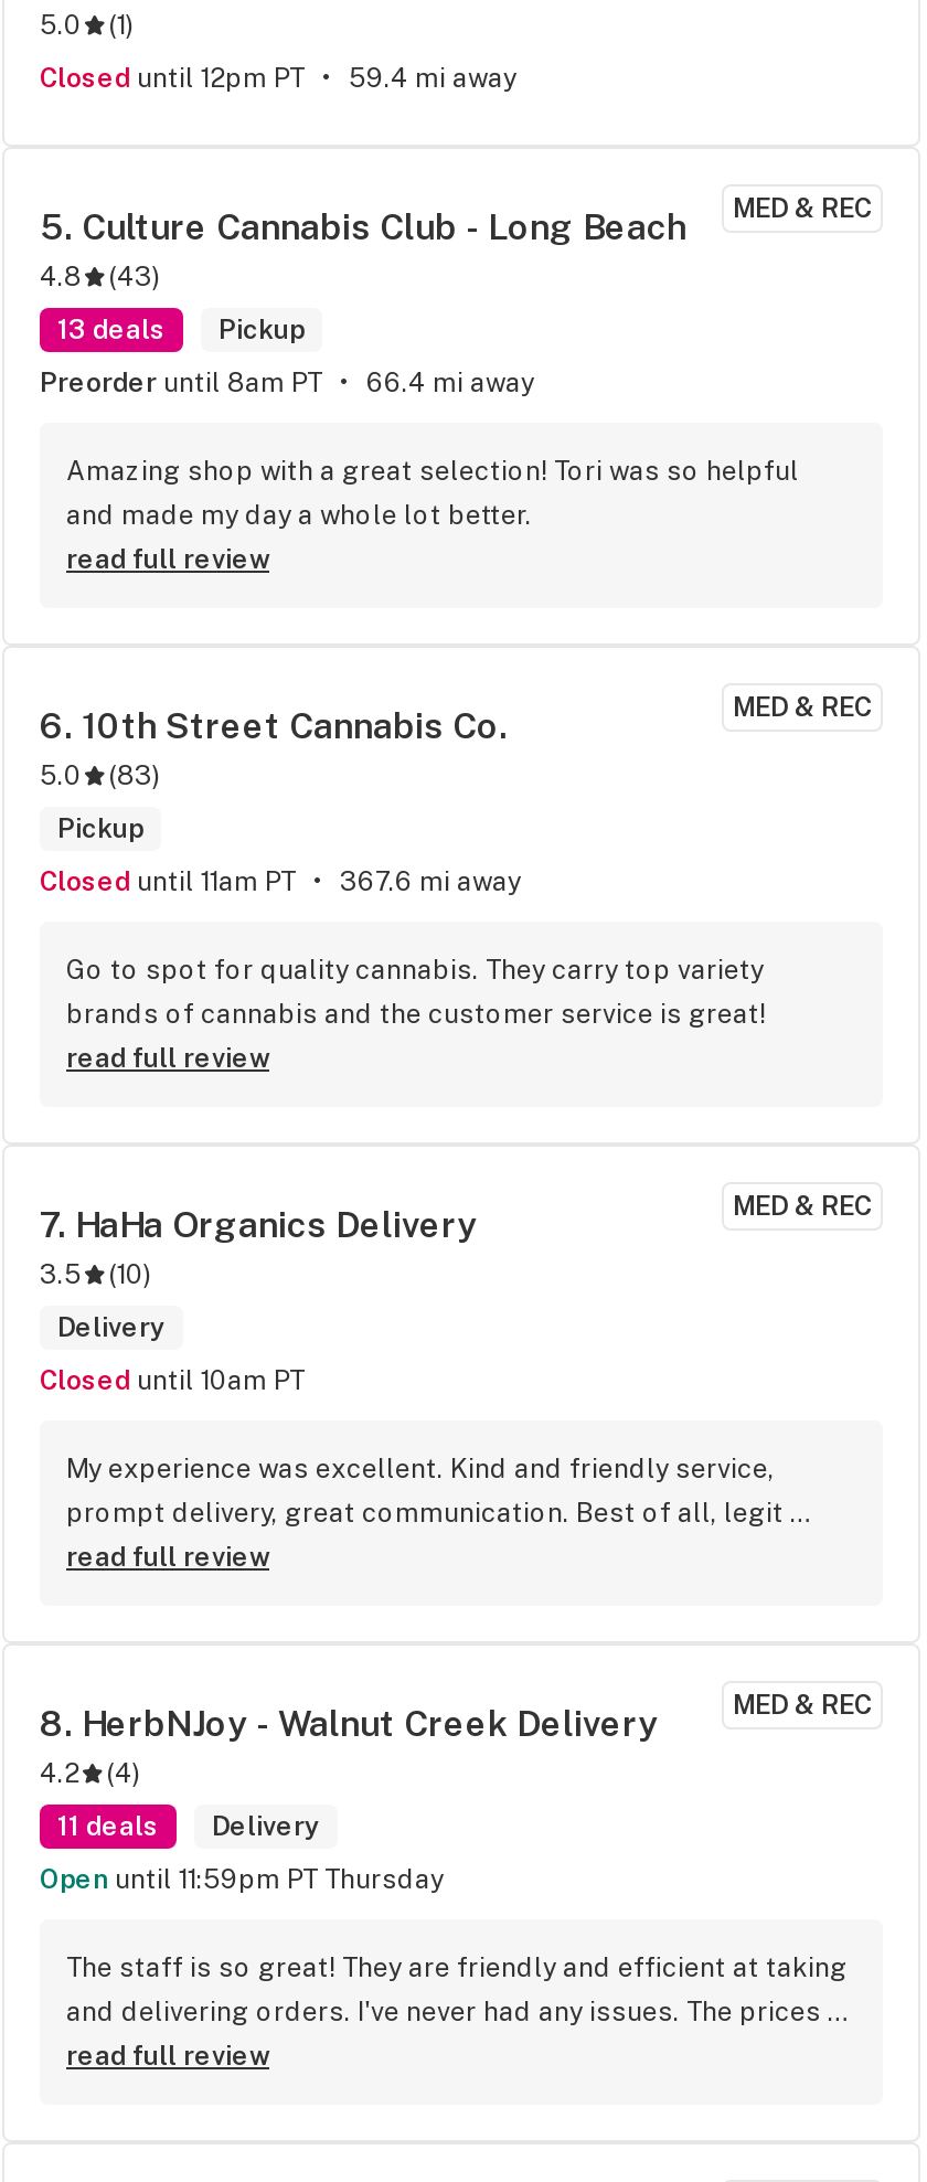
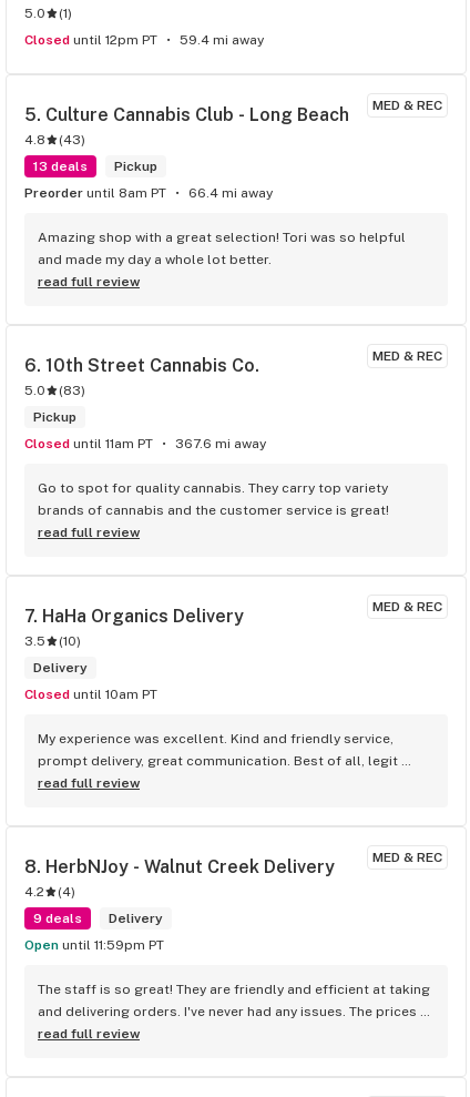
[57,1811,320,1842] 11 deals Delivery -> [33,911,163,926] 9 deals Delivery
[60,1864,444,1895] Open until 11:59pm PT Thursday -> [34,937,164,953] Open until 11:59pm PT

